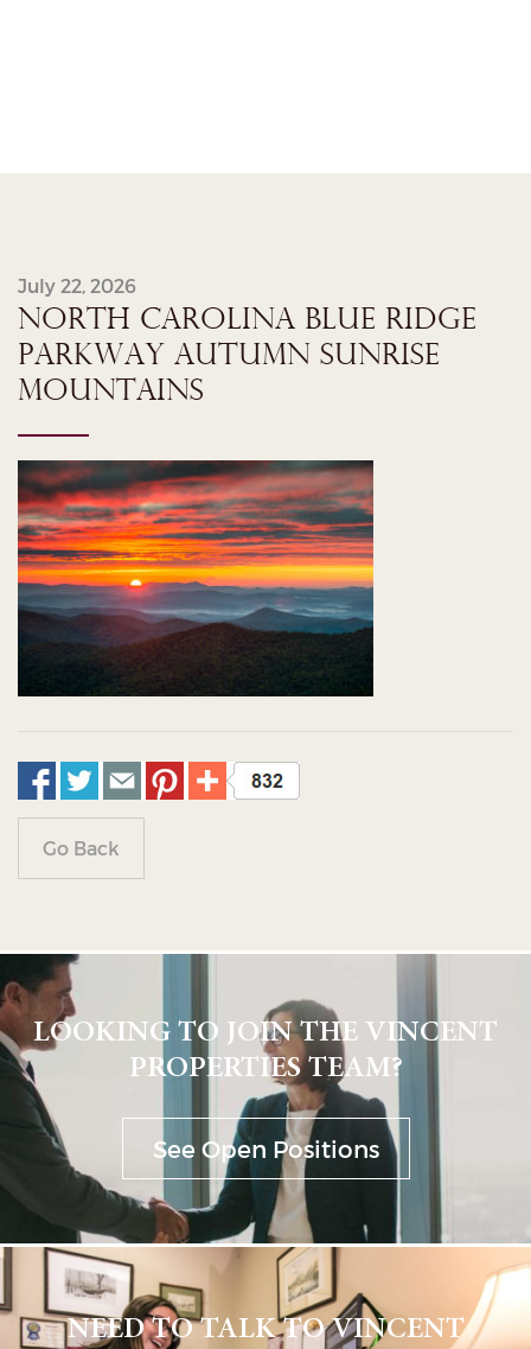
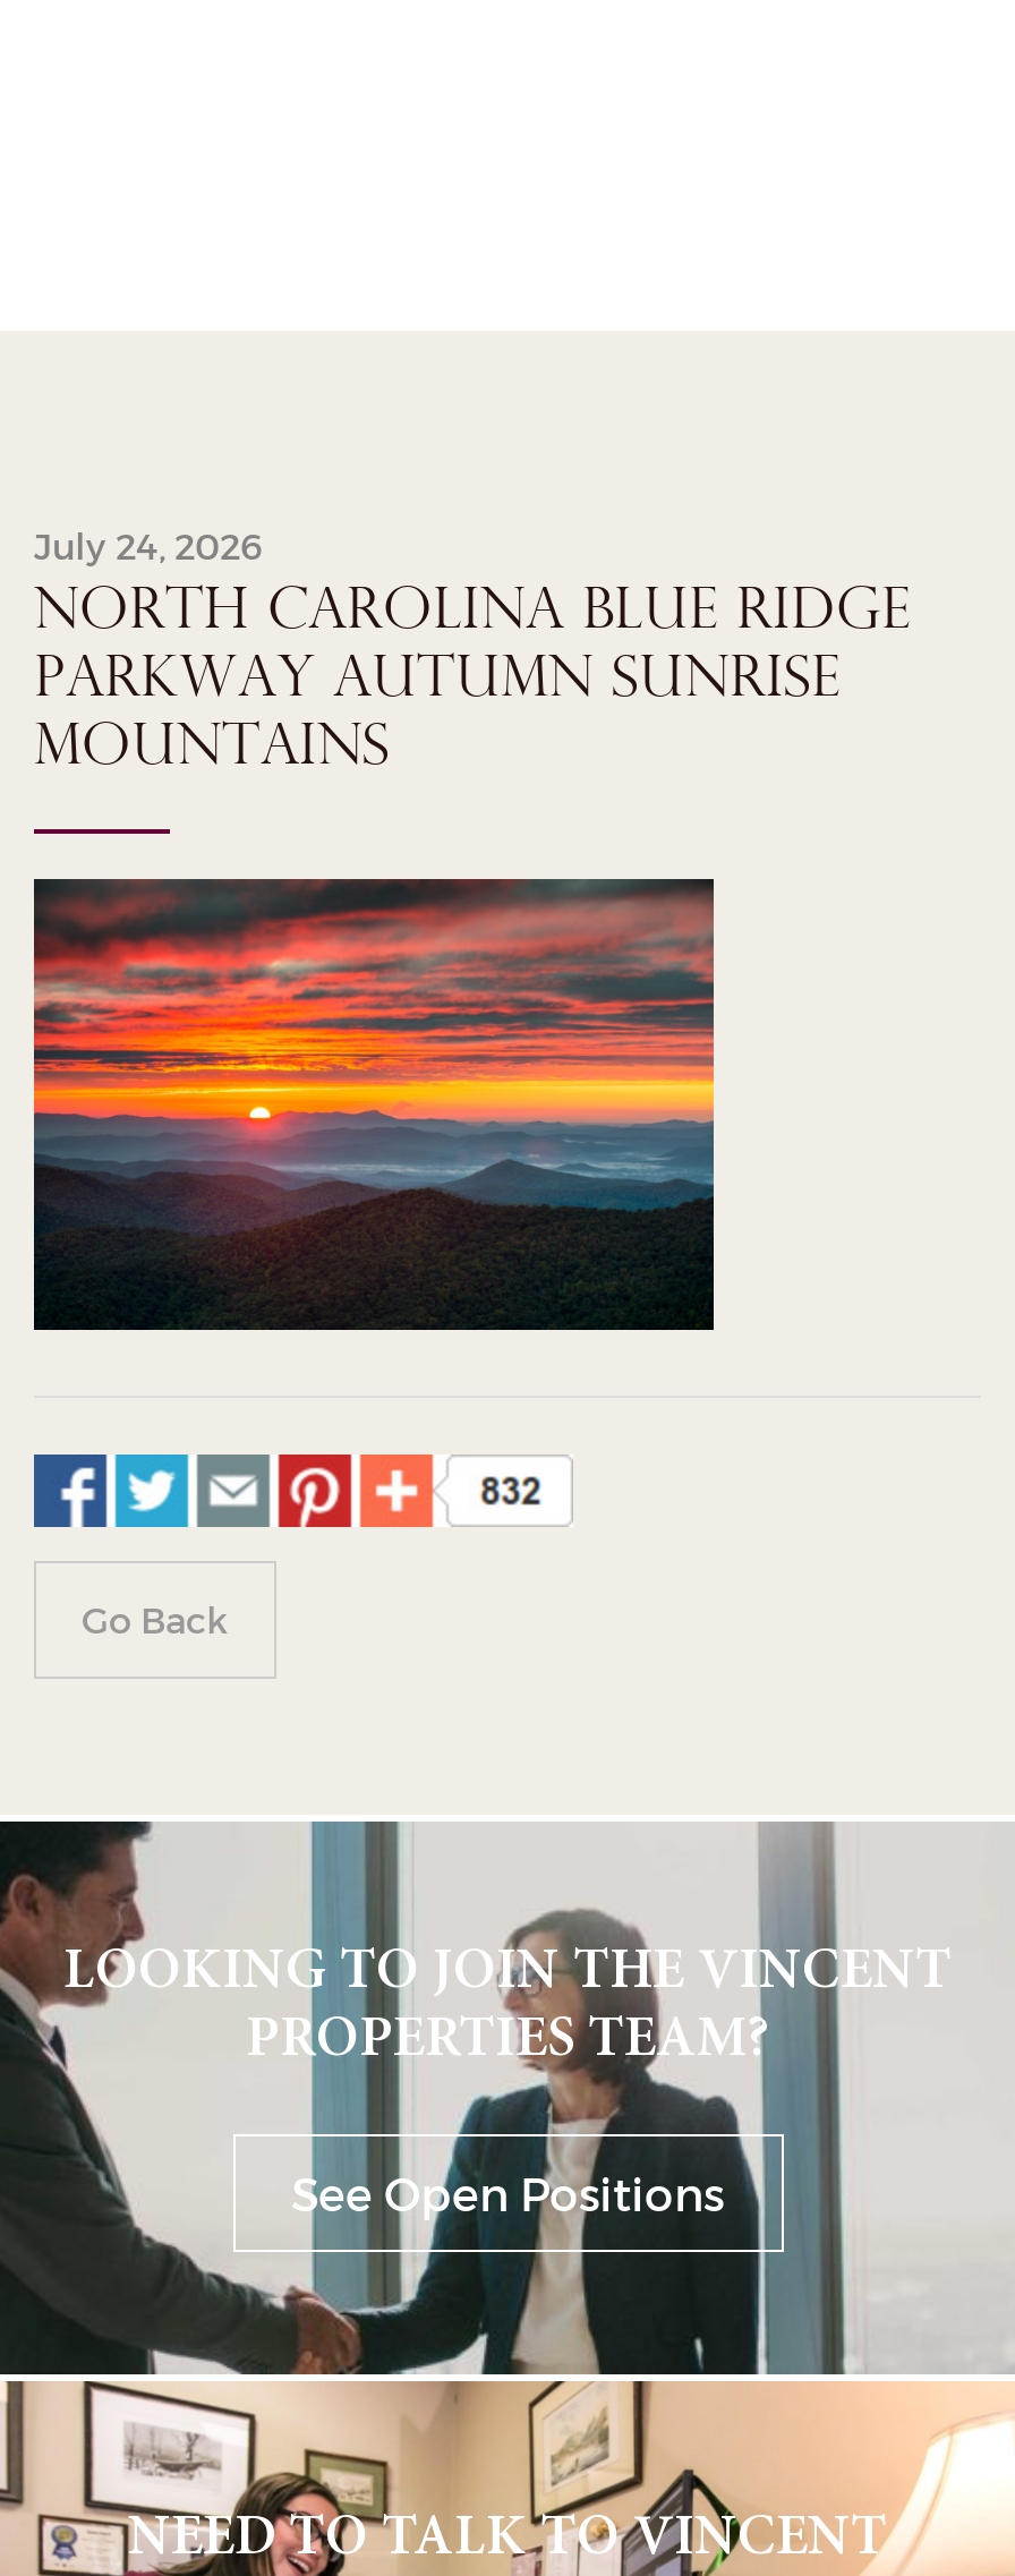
[18,274,136,297] July 22, 2026 -> [34,523,263,566] July 24, 2026

